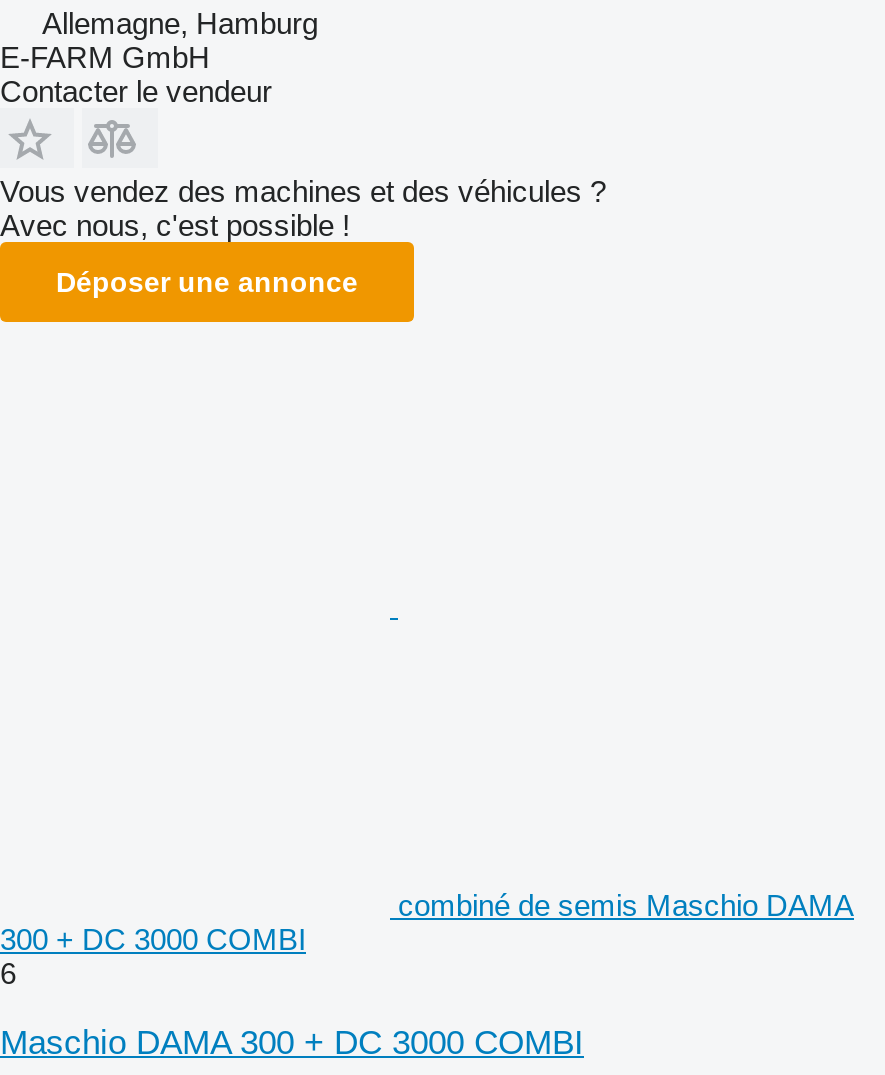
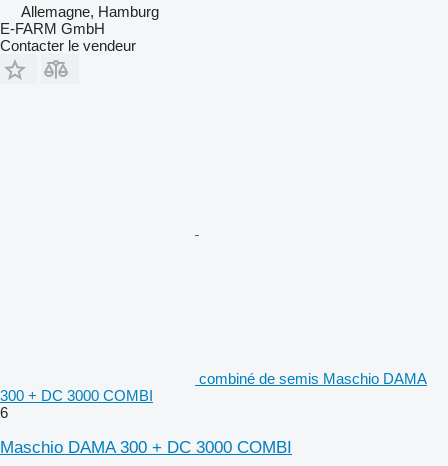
[0,174,606,298] Vous vendez des machines et des véhicules ? | Avec nous, c'est possible ! | Déposer une annonce -> none

